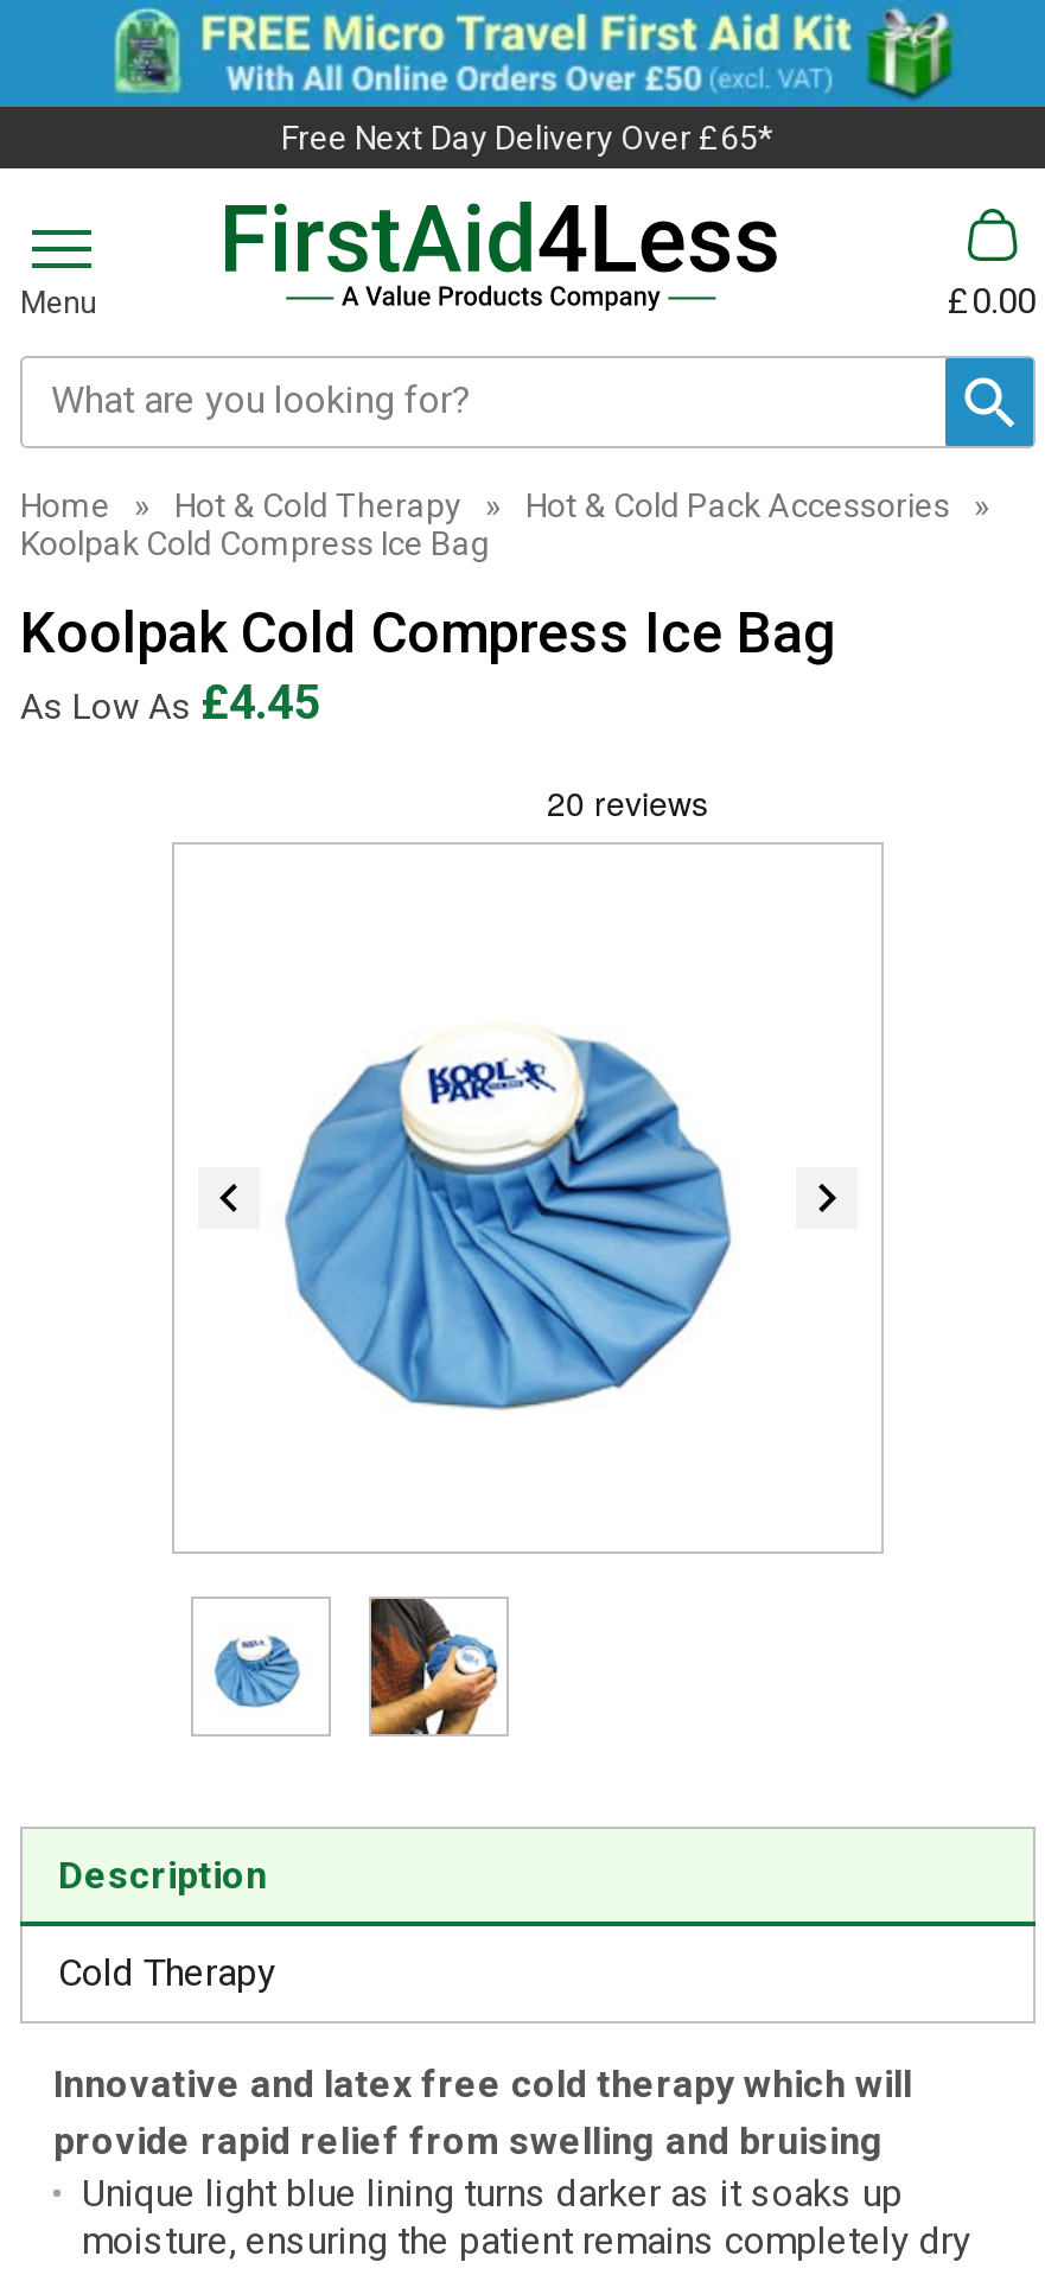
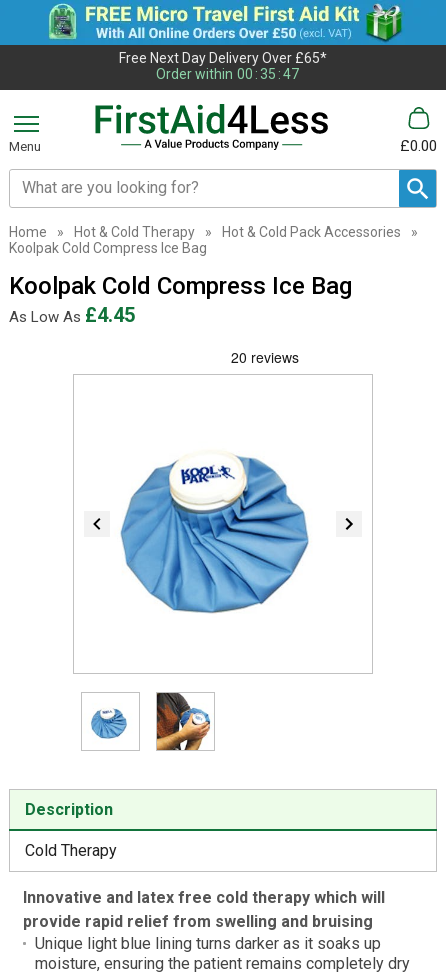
none -> [155,66,298,82] Order within 00 : 35 : 47

